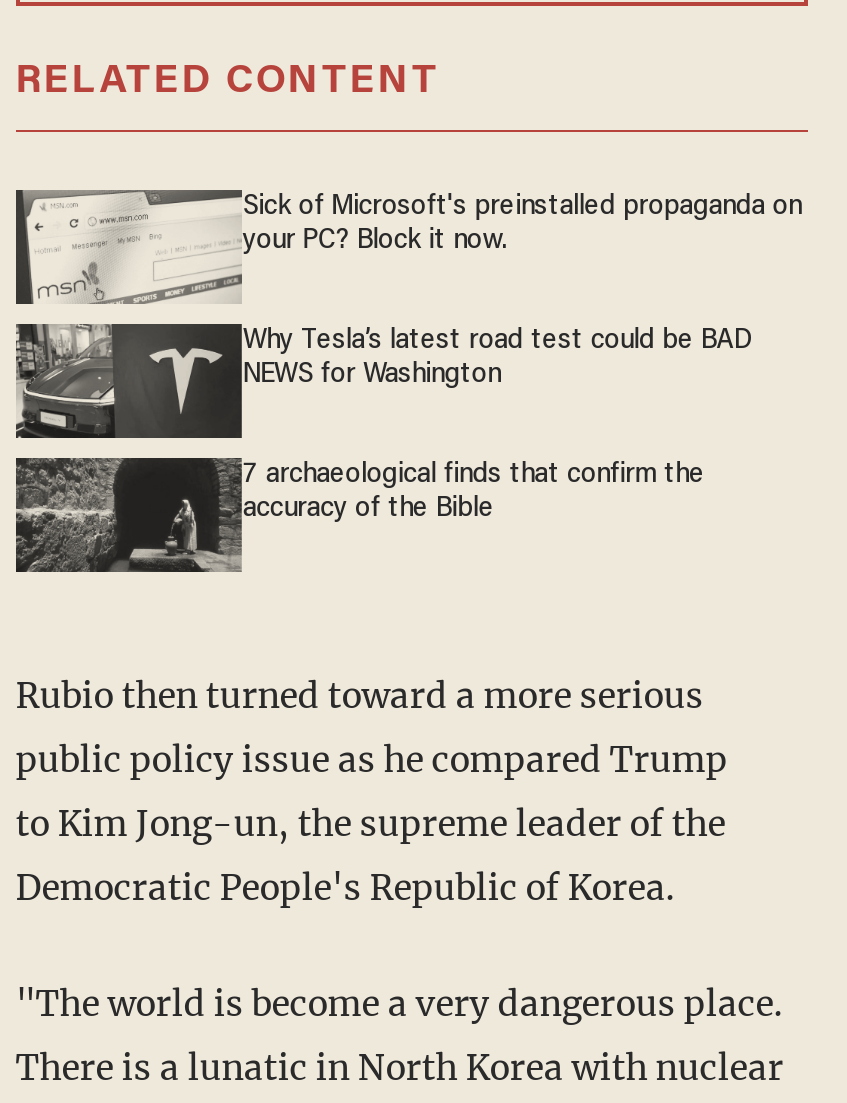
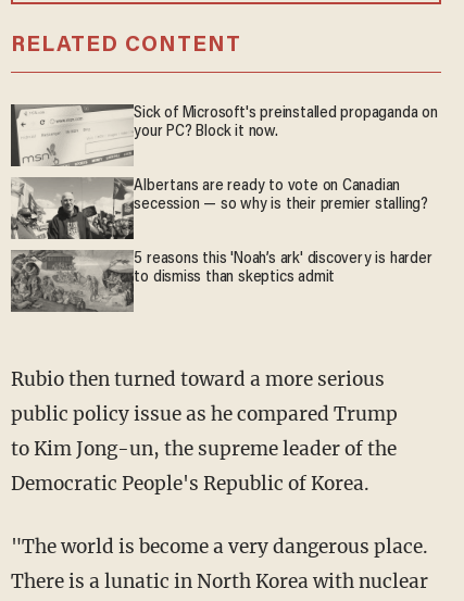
[14,322,752,440] [image] | Why Tesla’s latest road test could be BAD | NEWS for Washington -> [10,177,428,240] [image] | Albertans are ready to vote on Canadian | secession — so why is their premier stalling?
[16,458,704,572] [image] | 7 archaeological finds that confirm the | accuracy of the Bible -> [10,249,432,313] [image] | 5 reasons this 'Noah’s ark' discovery is harder | to dismiss than skeptics admit

